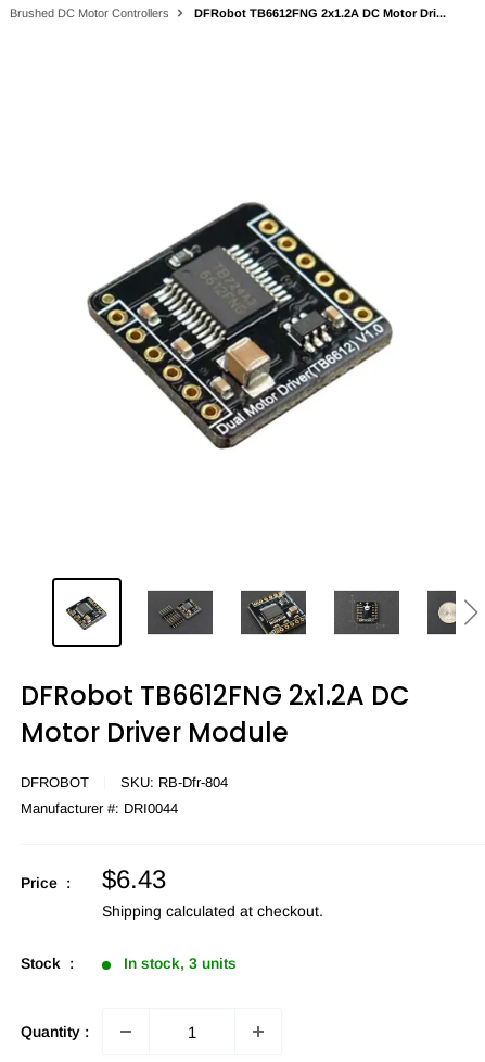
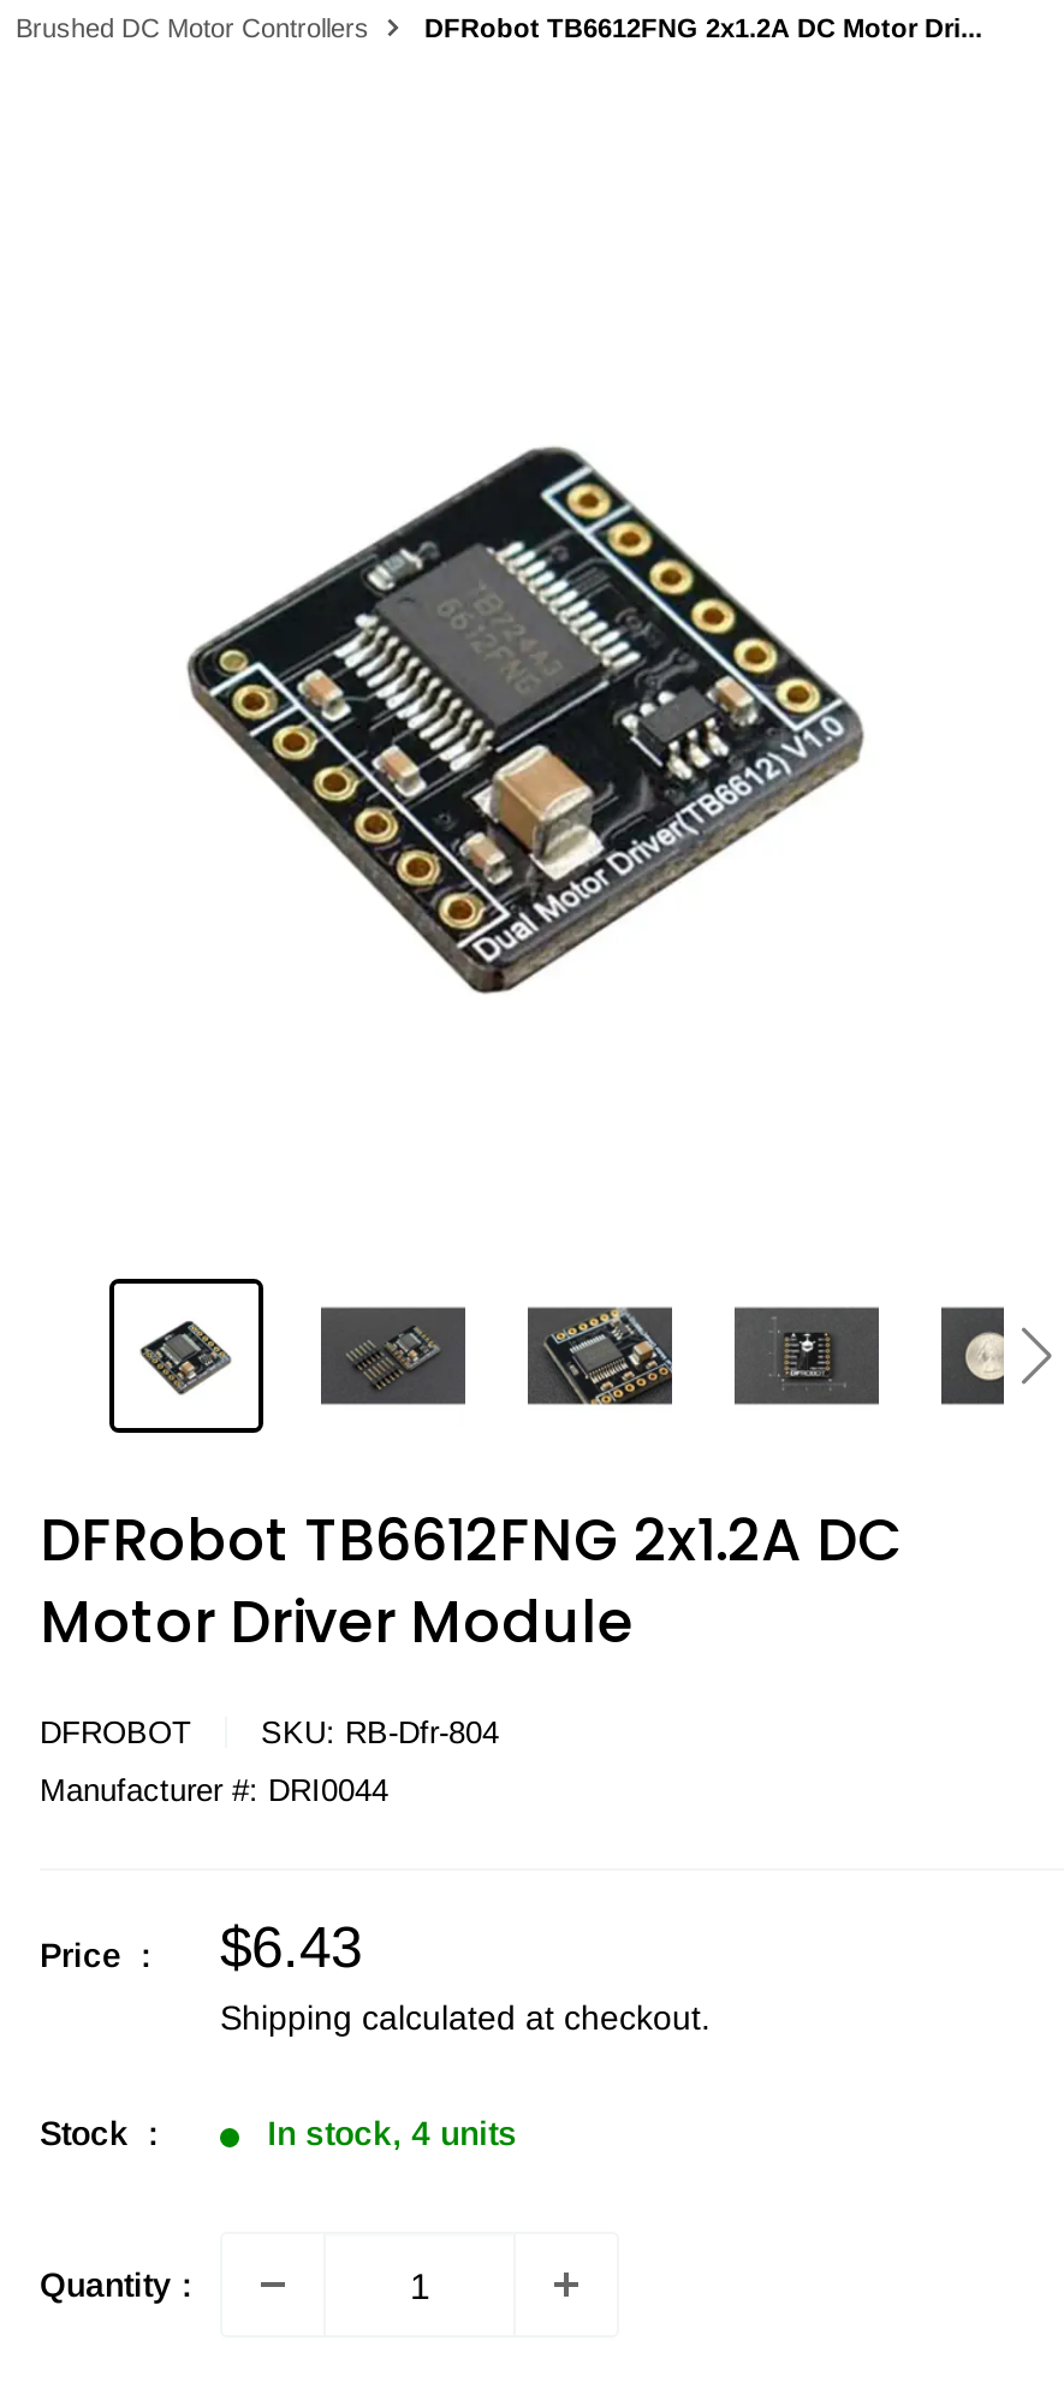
[123,954,236,972] In stock, 3 units -> [267,2114,517,2152] In stock, 4 units

